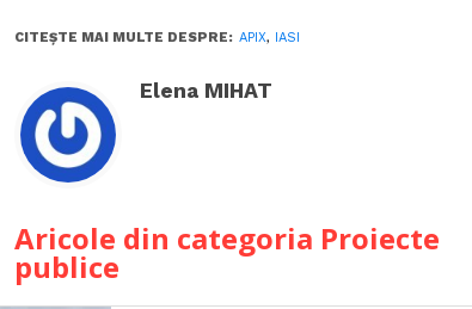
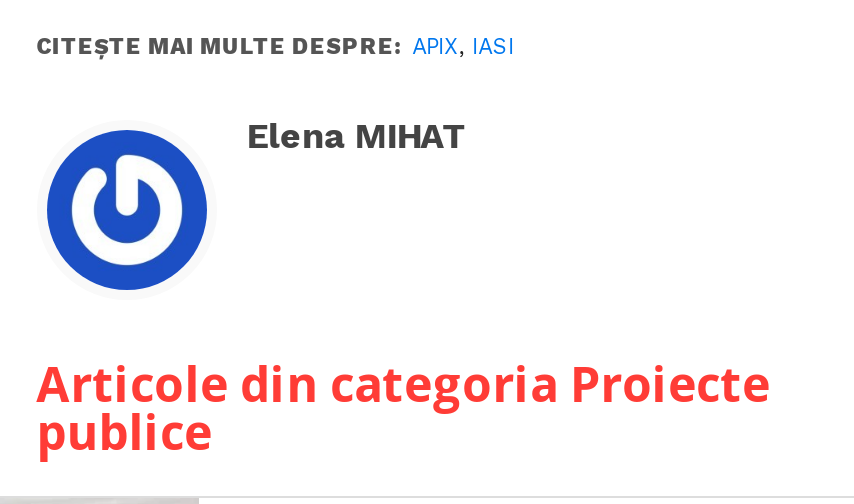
[14,218,439,257] Aricole din categoria Proiecte -> [36,351,770,417] Articole din categoria Proiecte

